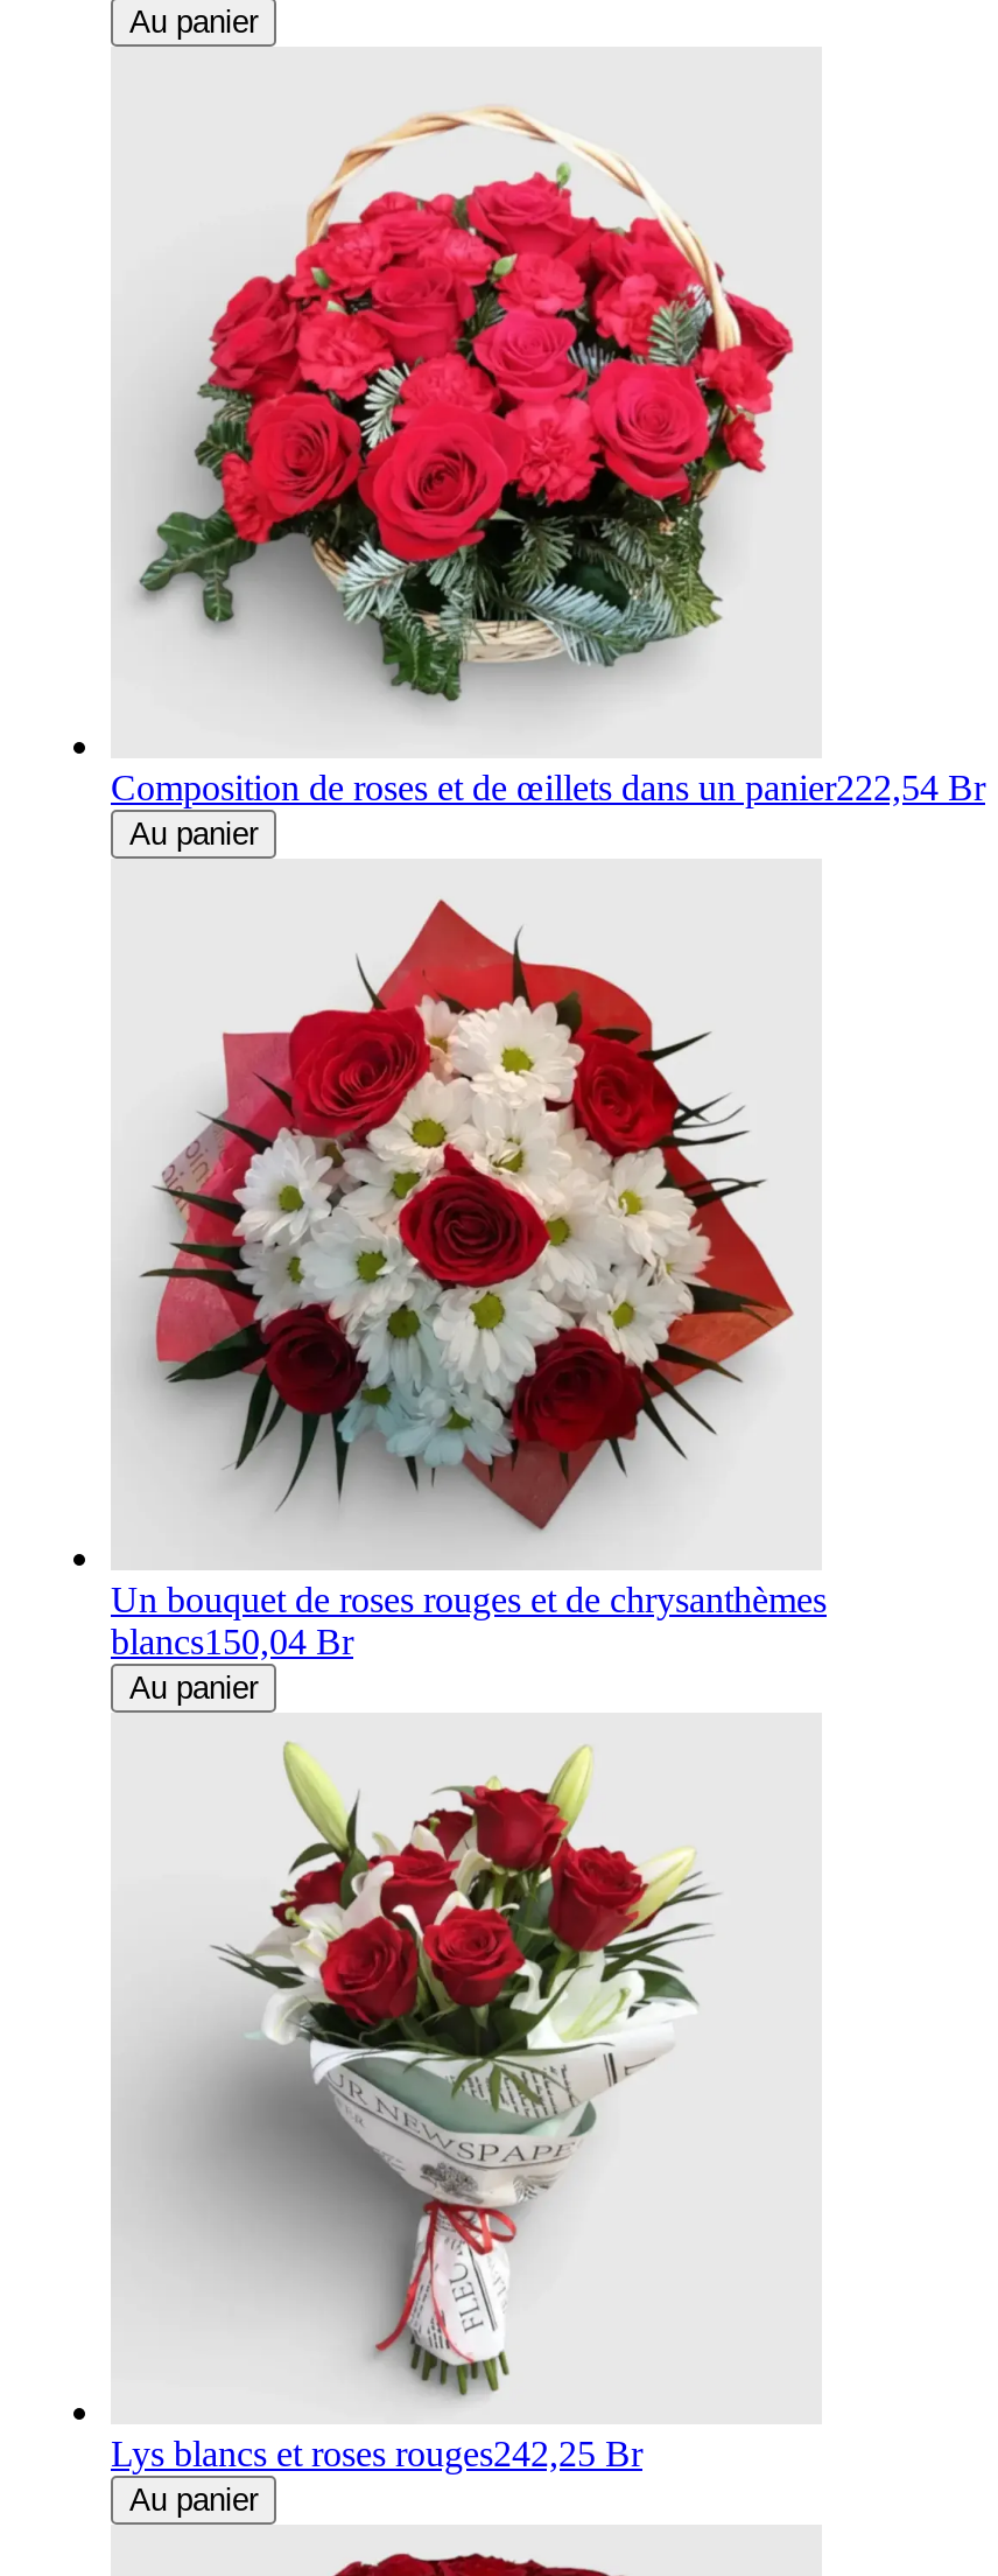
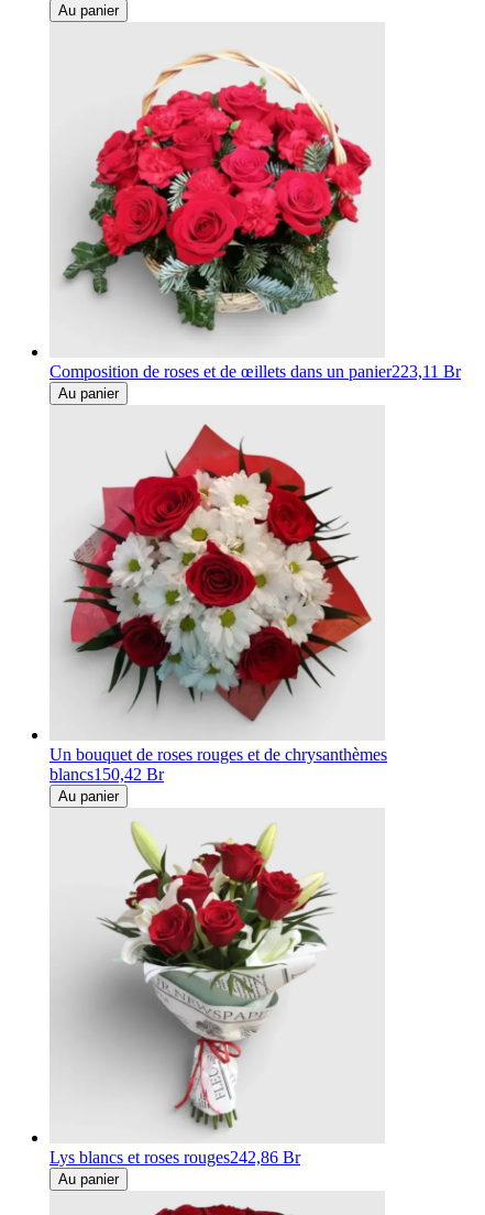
[111,768,985,808] Composition de roses et de œillets dans un panier222,54 Br -> [49,362,461,381] Composition de roses et de œillets dans un panier223,11 Br
[111,1622,353,1662] blancs150,04 Br -> [49,765,164,784] blancs150,42 Br
[111,2434,642,2474] Lys blancs et roses rouges242,25 Br -> [49,1148,300,1167] Lys blancs et roses rouges242,86 Br

